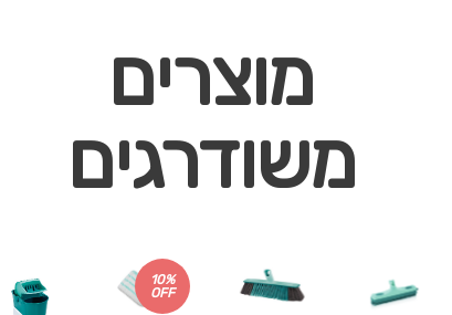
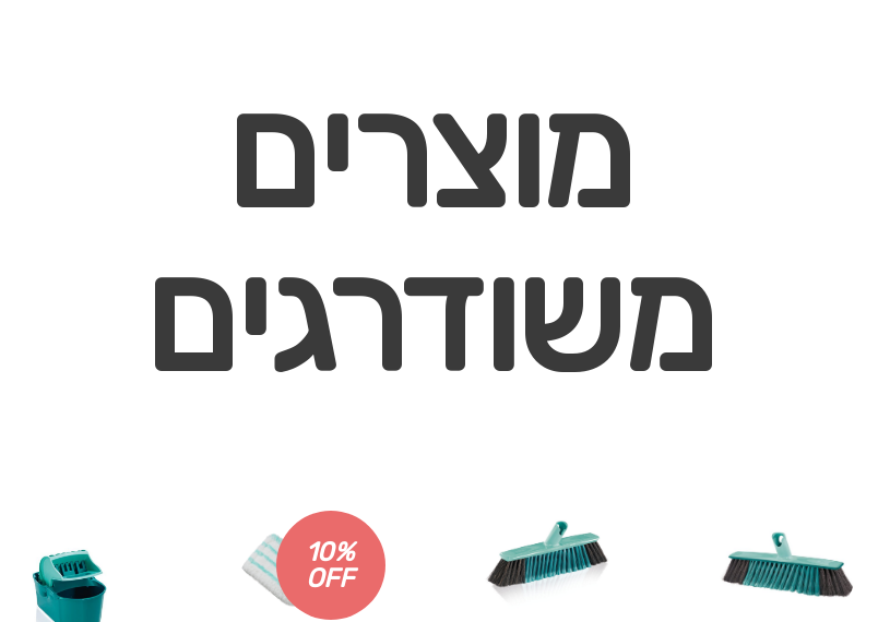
[242,264,305,303] [image] -> [491,519,612,596] [image]
[360,270,425,307] [image] -> [721,530,854,605] [image]

